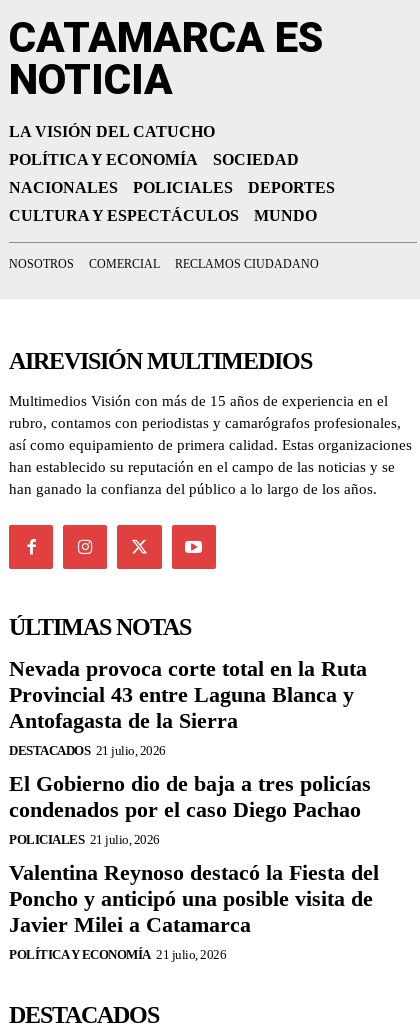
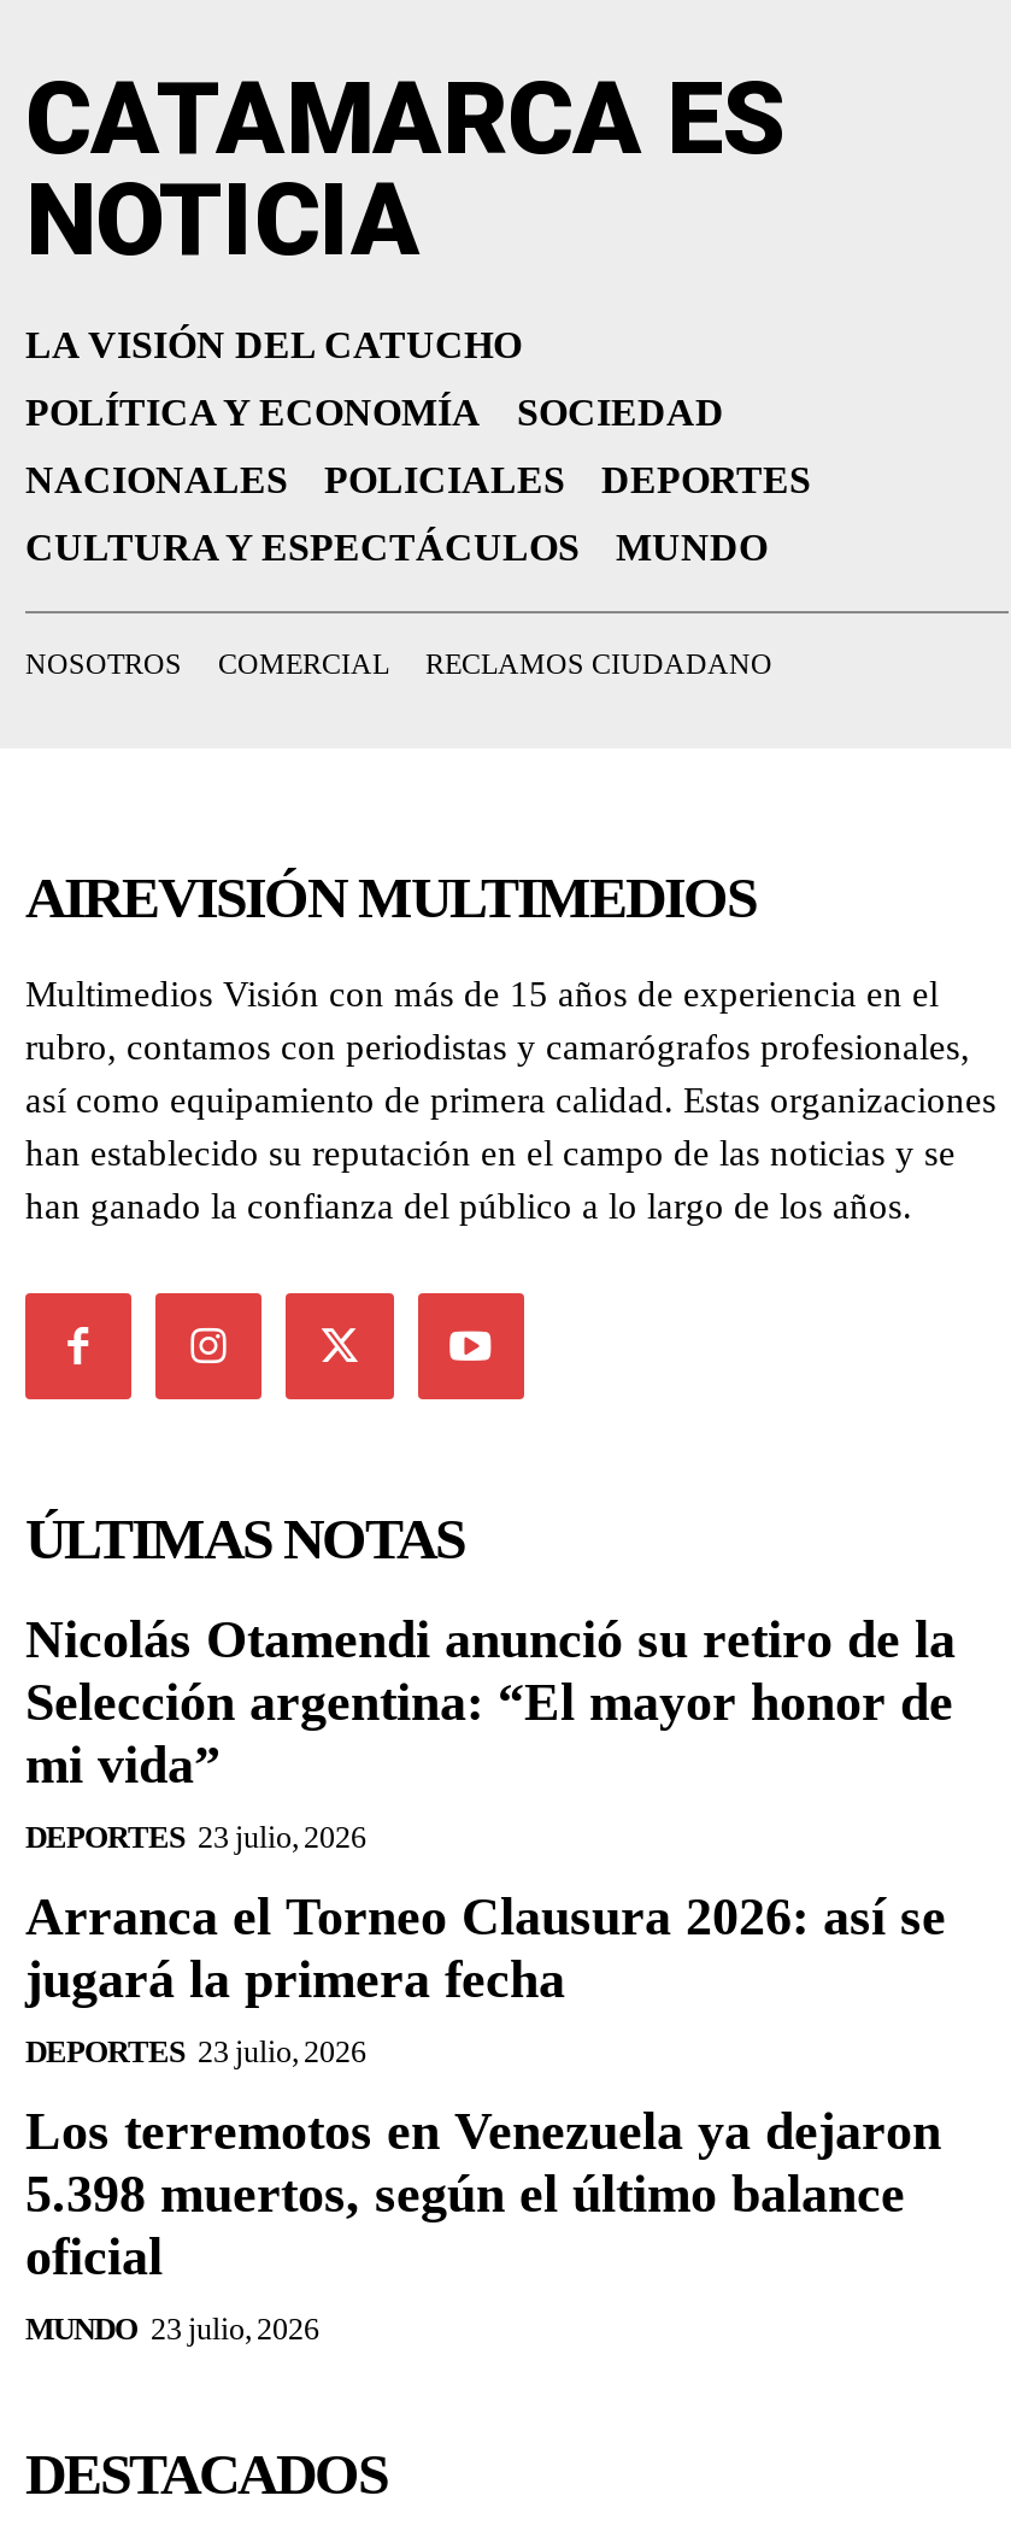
[9,655,367,757] Nevada provoca corte total en la Ruta | Provincial 43 entre Laguna Blanca y | Antofagasta de la Sierra | DESTACADOS 21 julio, 2026 -> [25,1608,956,1854] Nicolás Otamendi anunció su retiro de la | Selección argentina: “El mayor honor de | mi vida” | DEPORTES 23 julio, 2026
[9,770,371,846] El Gobierno dio de baja a tres policías | condenados por el caso Diego Pachao | POLICIALES 21 julio, 2026 -> [25,1885,946,2068] Arranca el Torneo Clausura 2026: así se | jugará la primera fecha | DEPORTES 23 julio, 2026
[9,859,379,961] Valentina Reynoso destacó la Fiesta del | Poncho y anticipó una posible visita de | Javier Milei a Catamarca | POLÍTICA Y ECONOMÍA 21 julio, 2026 -> [25,2100,941,2345] Los terremotos en Venezuela ya dejaron | 5.398 muertos, según el último balance | oficial | MUNDO 23 julio, 2026

